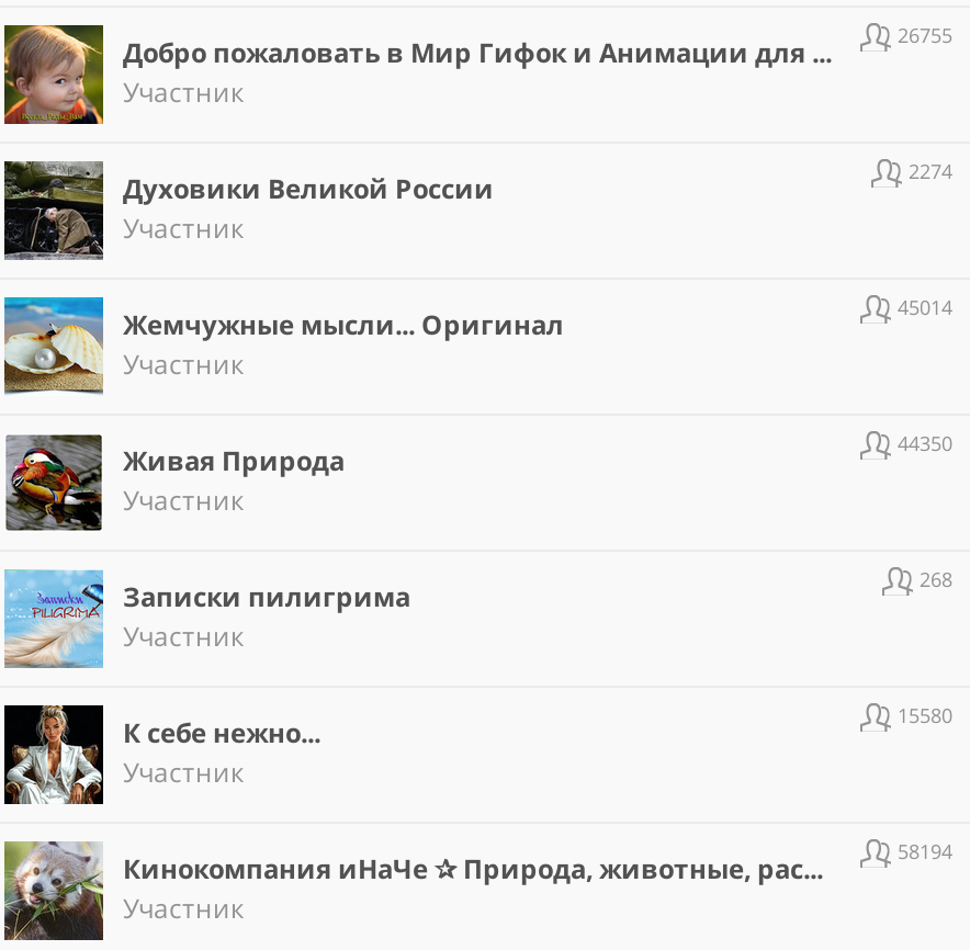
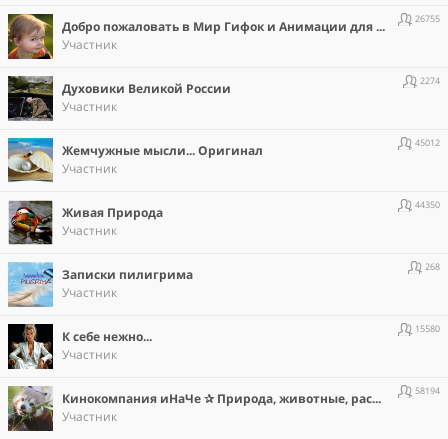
[898,293,952,321] 45014 -> [415,136,440,149] 45012

